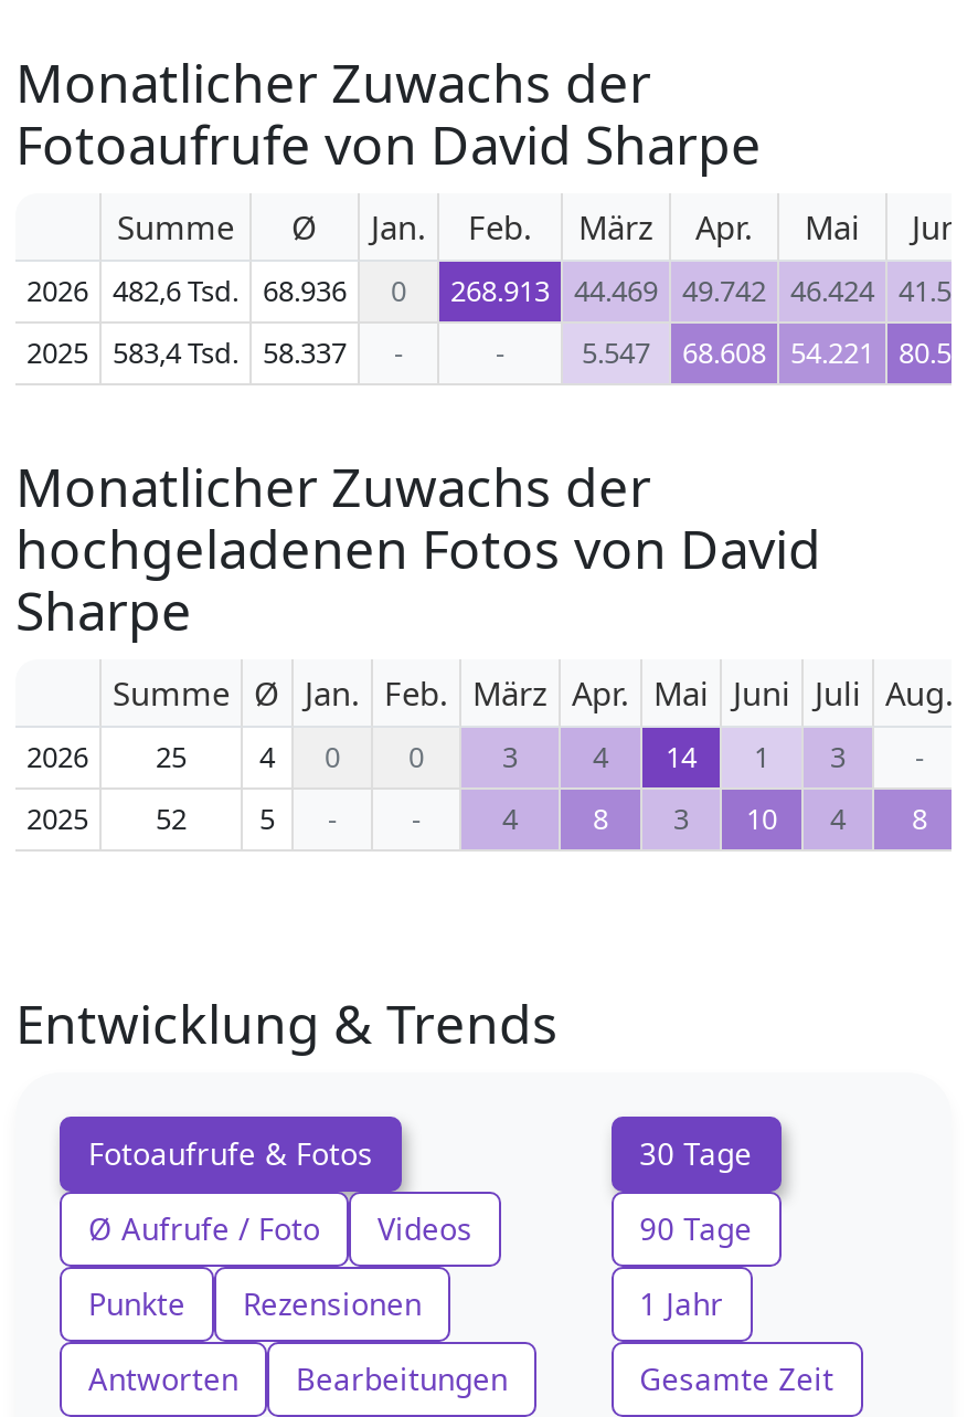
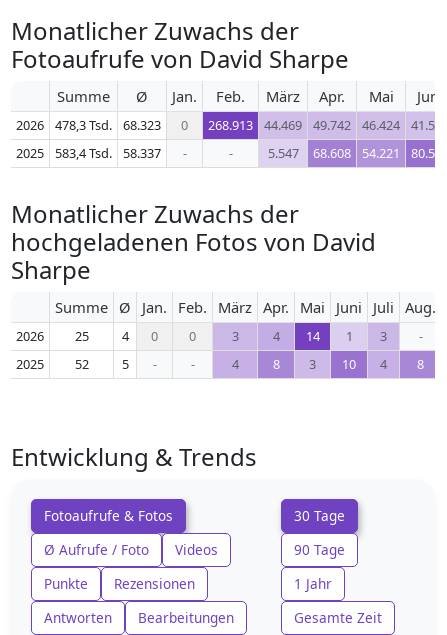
[113,271,238,310] 482,6 Tsd. -> [55,116,112,134] 478,3 Tsd.
[263,271,347,310] 68.936 -> [123,116,161,134] 68.323

